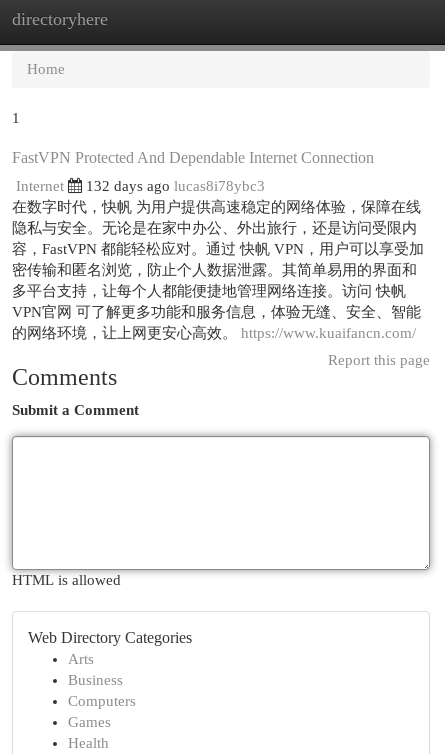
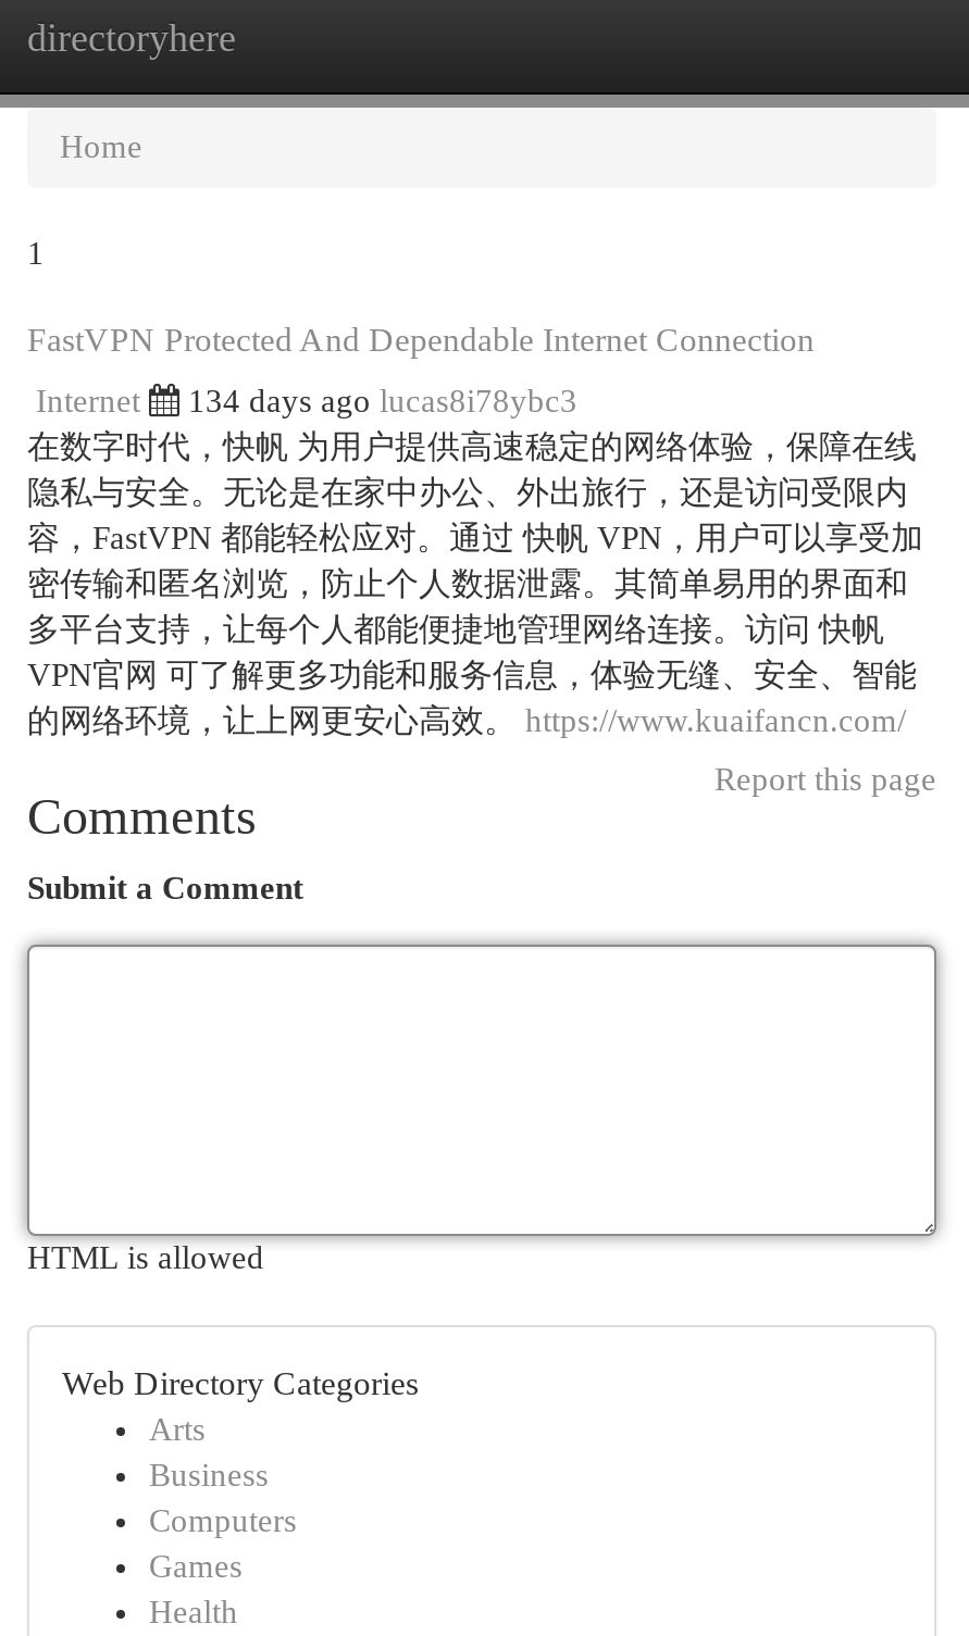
[86,178,265,194] 132 days ago lucas8i78ybc3 -> [188,384,577,419] 134 days ago lucas8i78ybc3

